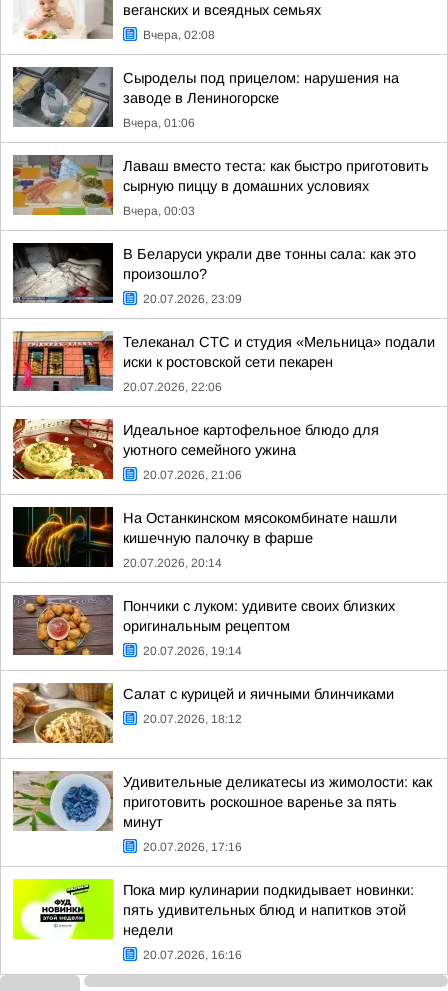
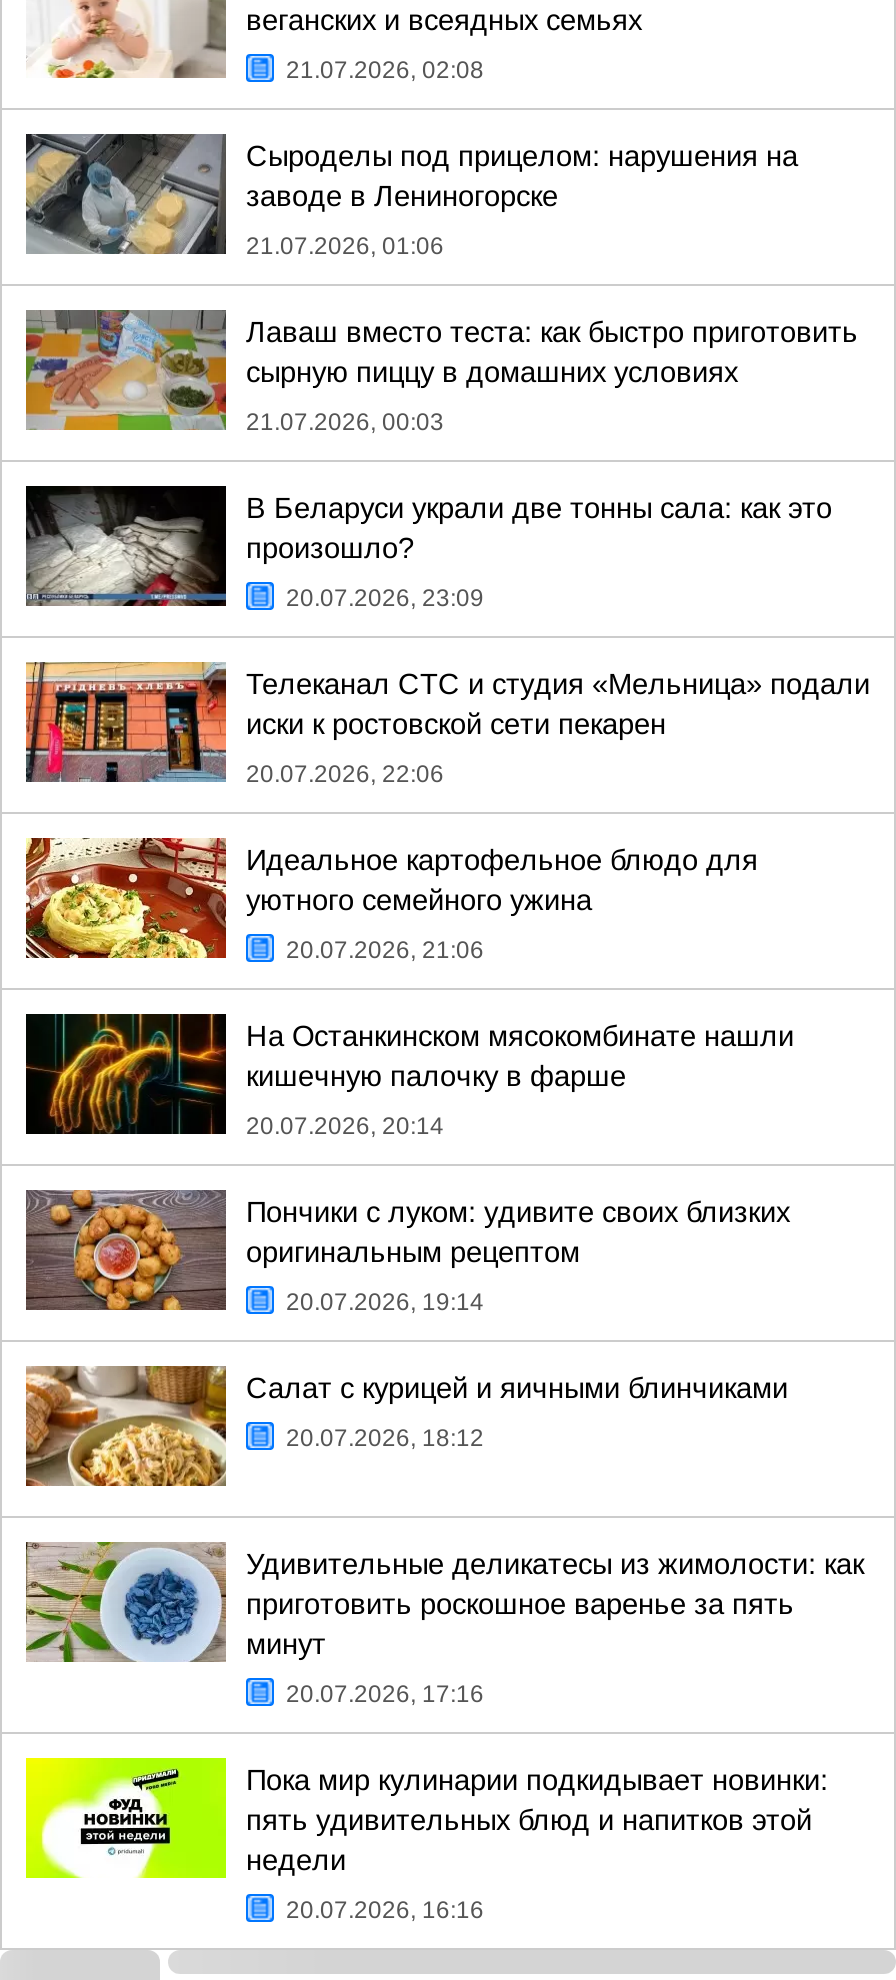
[143,28,215,42] Вчера, 02:08 -> [286,56,484,84] 21.07.2026, 02:08
[123,116,195,130] Вчера, 01:06 -> [246,232,444,260] 21.07.2026, 01:06
[123,204,195,218] Вчера, 00:03 -> [246,408,444,436] 21.07.2026, 00:03

